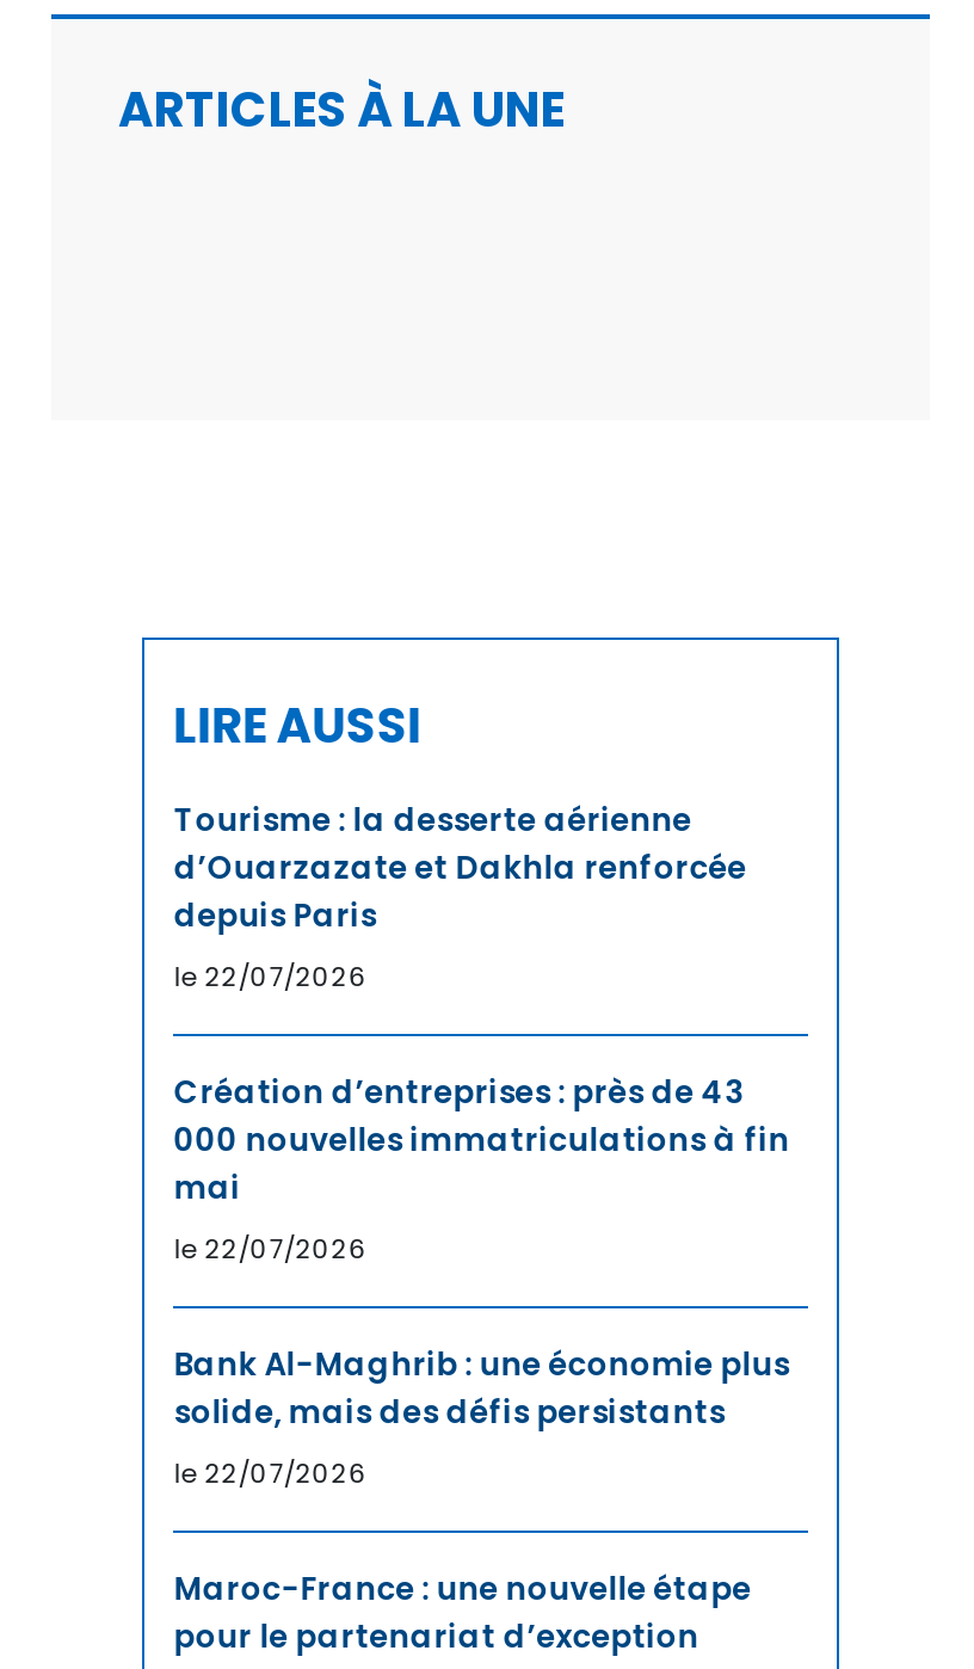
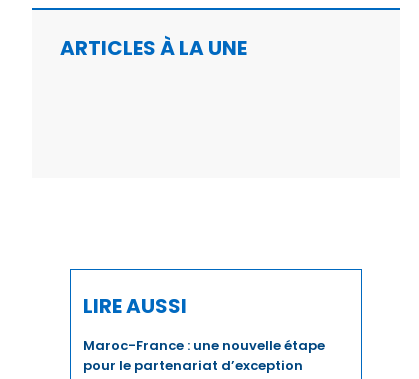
[174,797,789,1492] Tourisme : la desserte aérienne | d’Ouarzazate et Dakhla renforcée | depuis Paris | le 22/07/2026 | Création d’entreprises : près de 43 | 000 nouvelles immatriculations à fin | mai | le 22/07/2026 | Bank Al-Maghrib : une économie plus | solide, mais des défis persistants | le 22/07/2026 -> none

